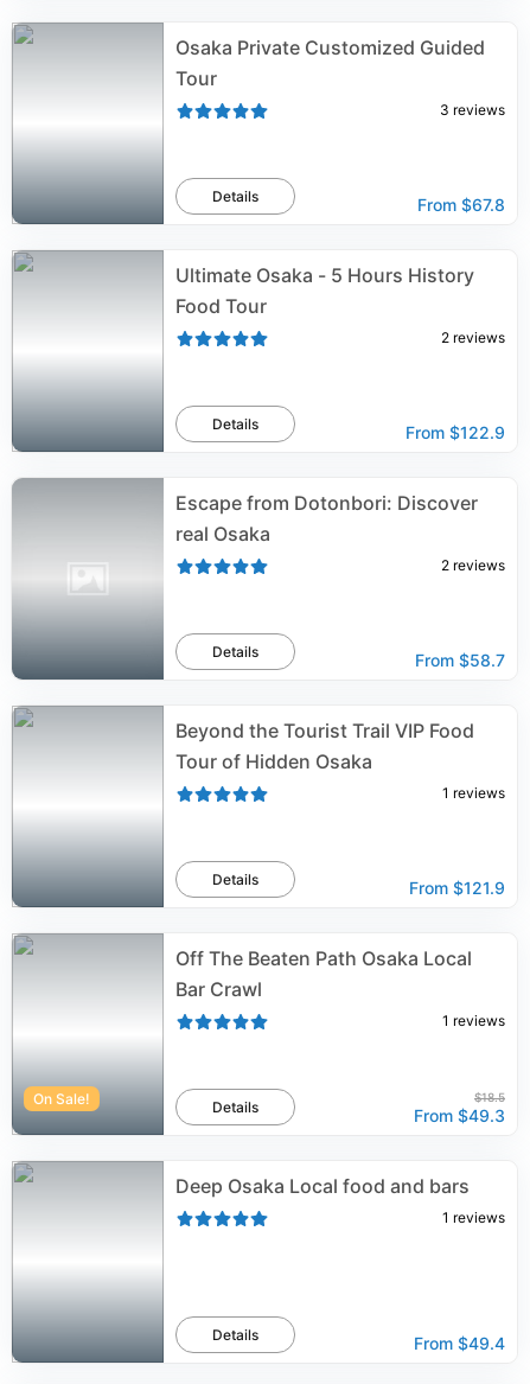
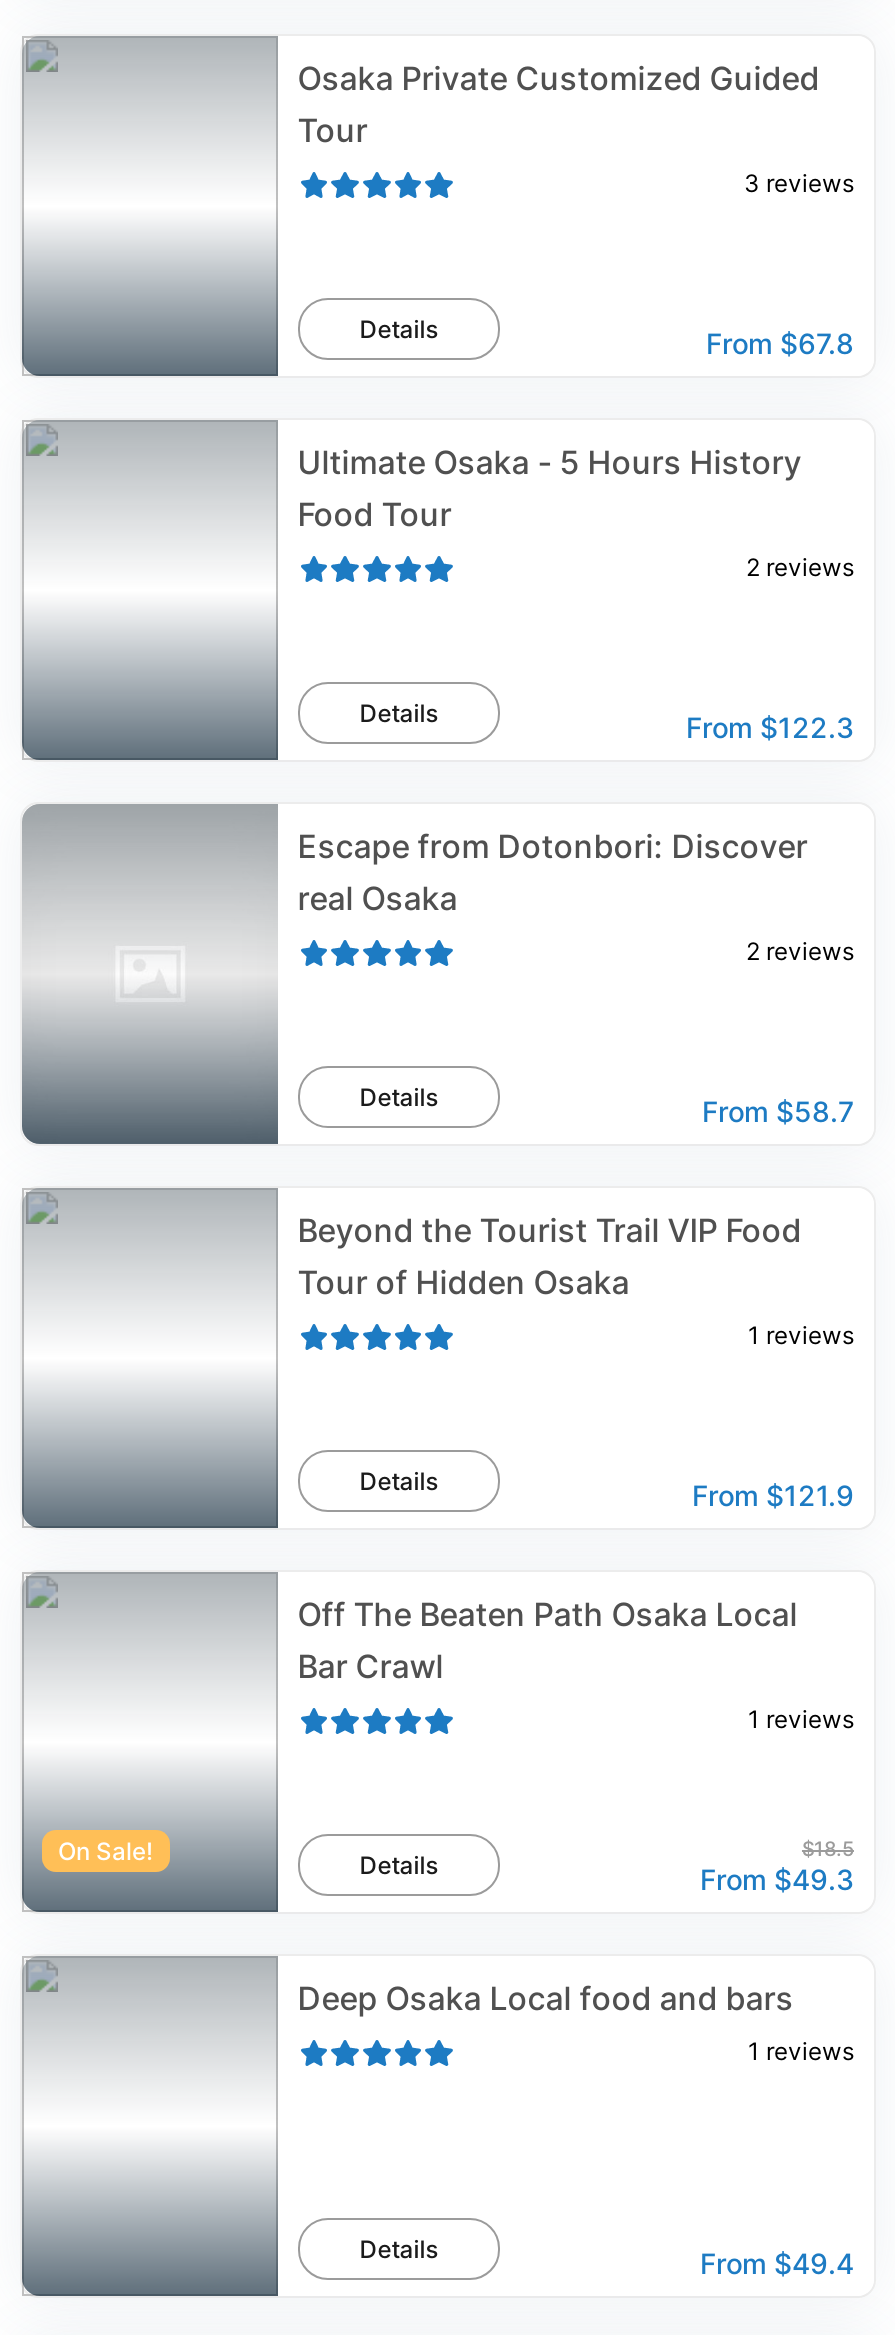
[406,422,505,442] From $122.9 -> [686,710,854,744] From $122.3

